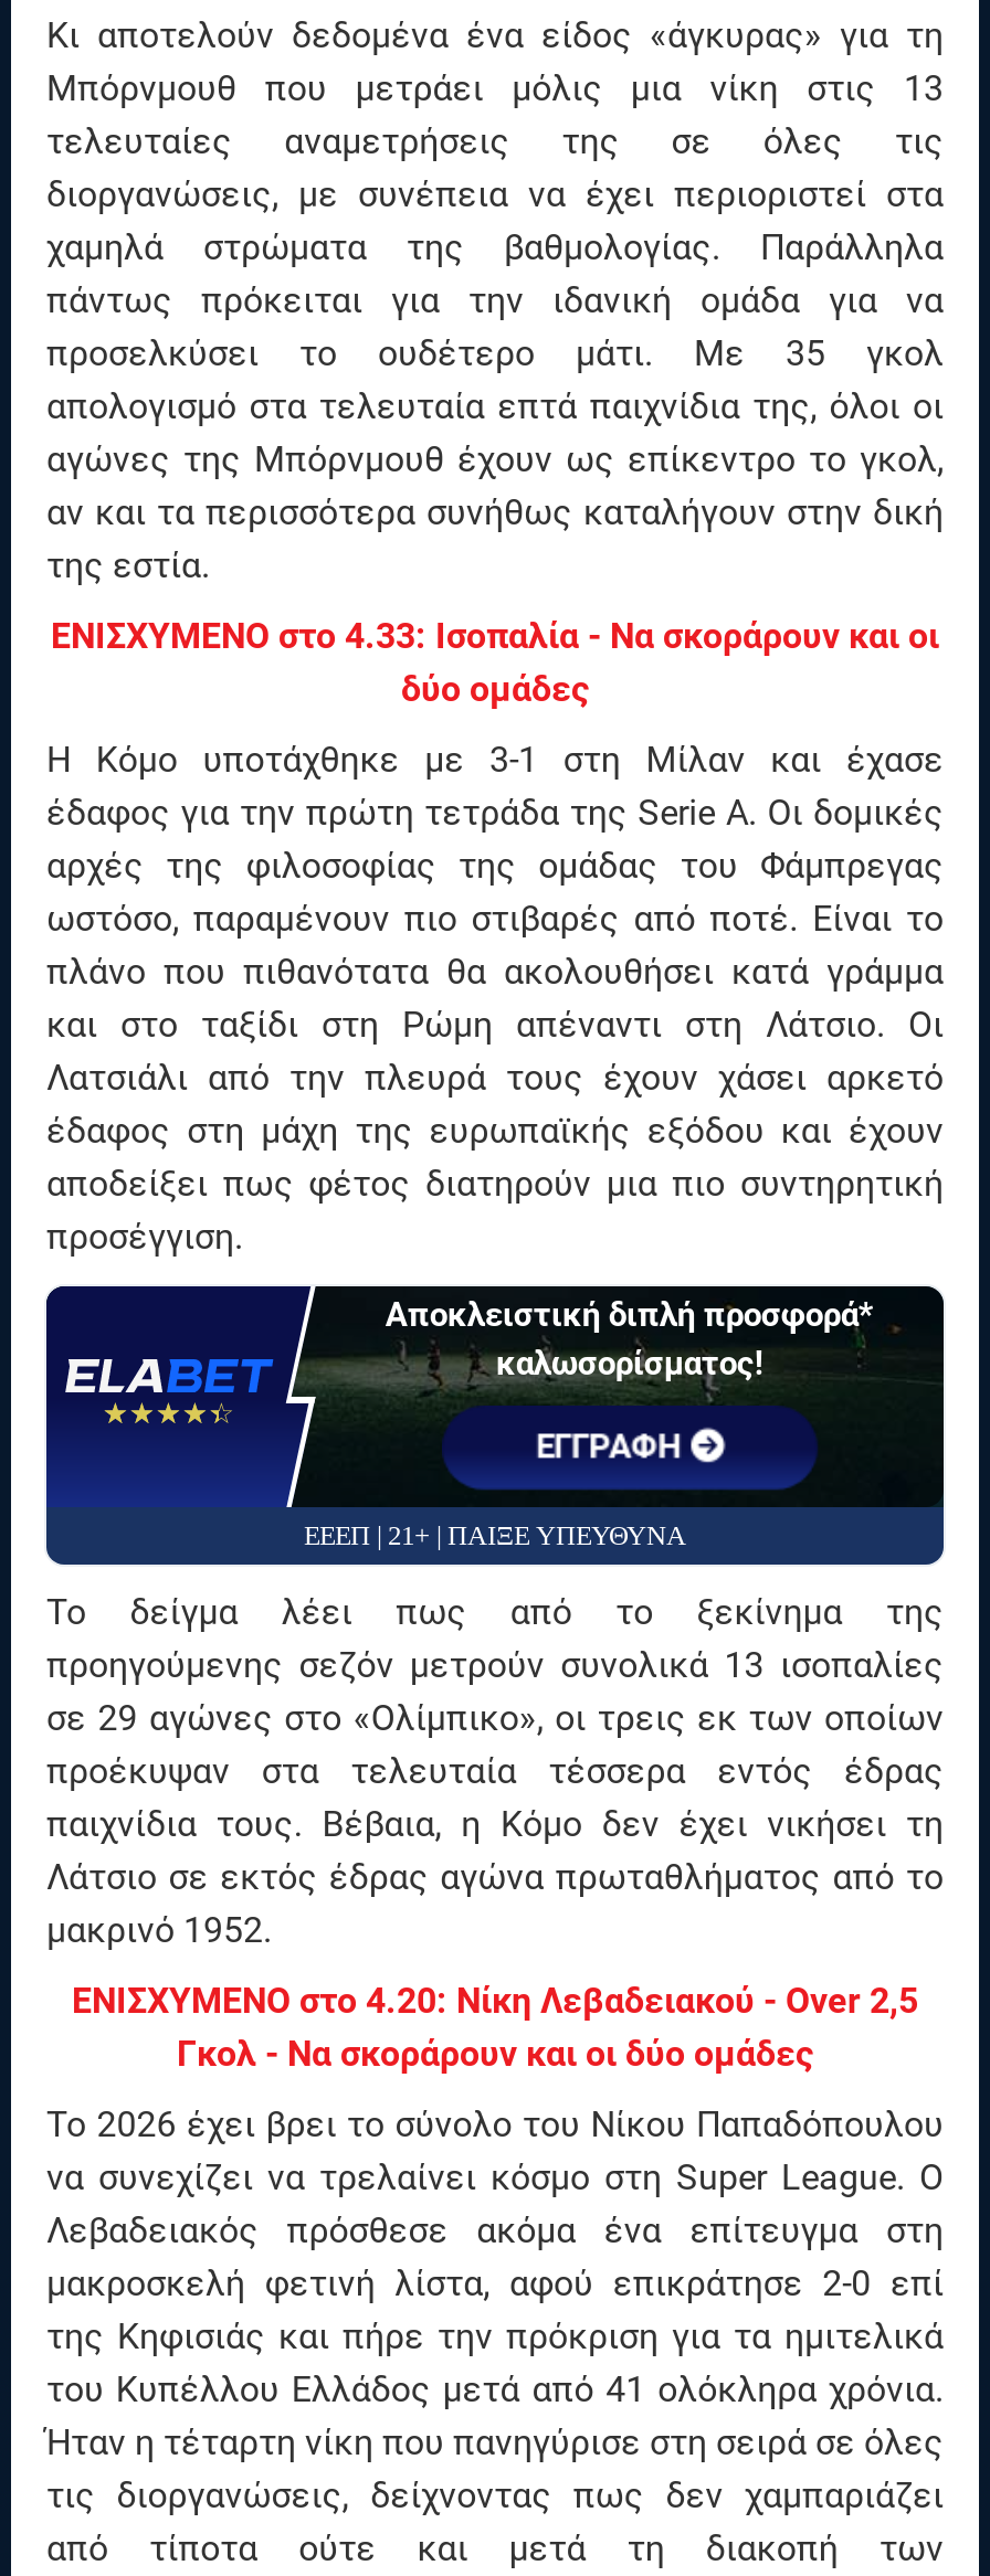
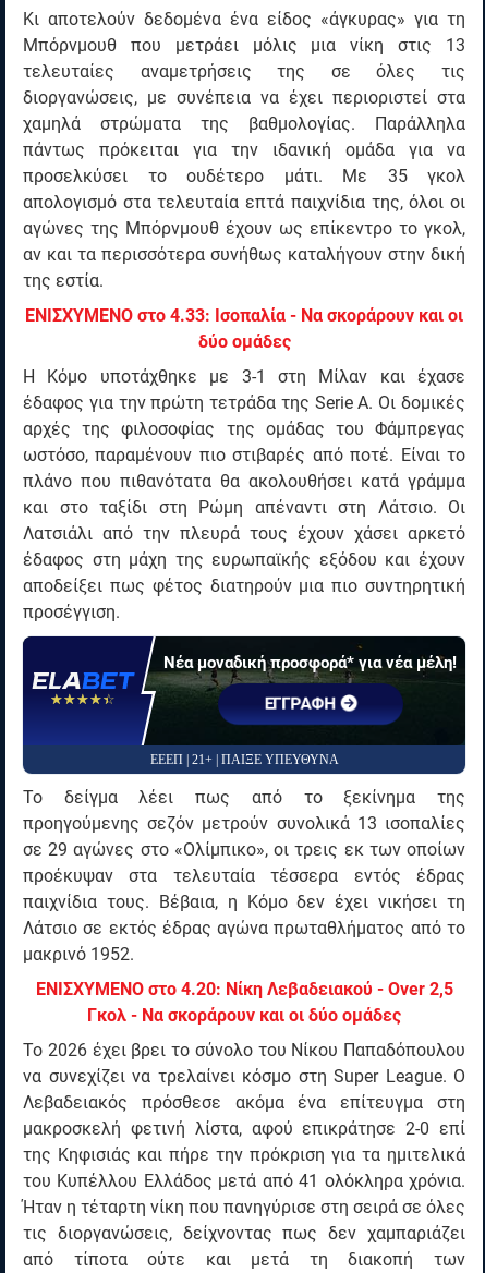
[385,1295,874,1384] Αποκλειστική διπλή προσφορά* | καλωσορίσματος! -> [164,653,457,672] Νέα μοναδική προσφορά* για νέα μέλη!

